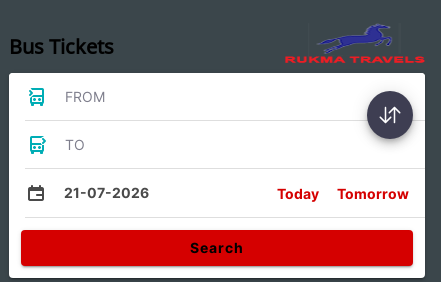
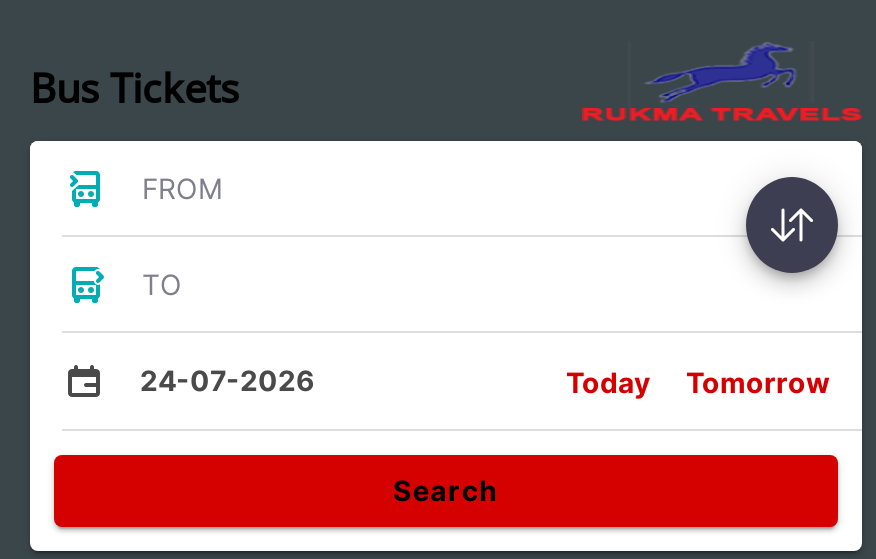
[64,184,149,201] 21-07-2026 -> [140,363,314,397] 24-07-2026

